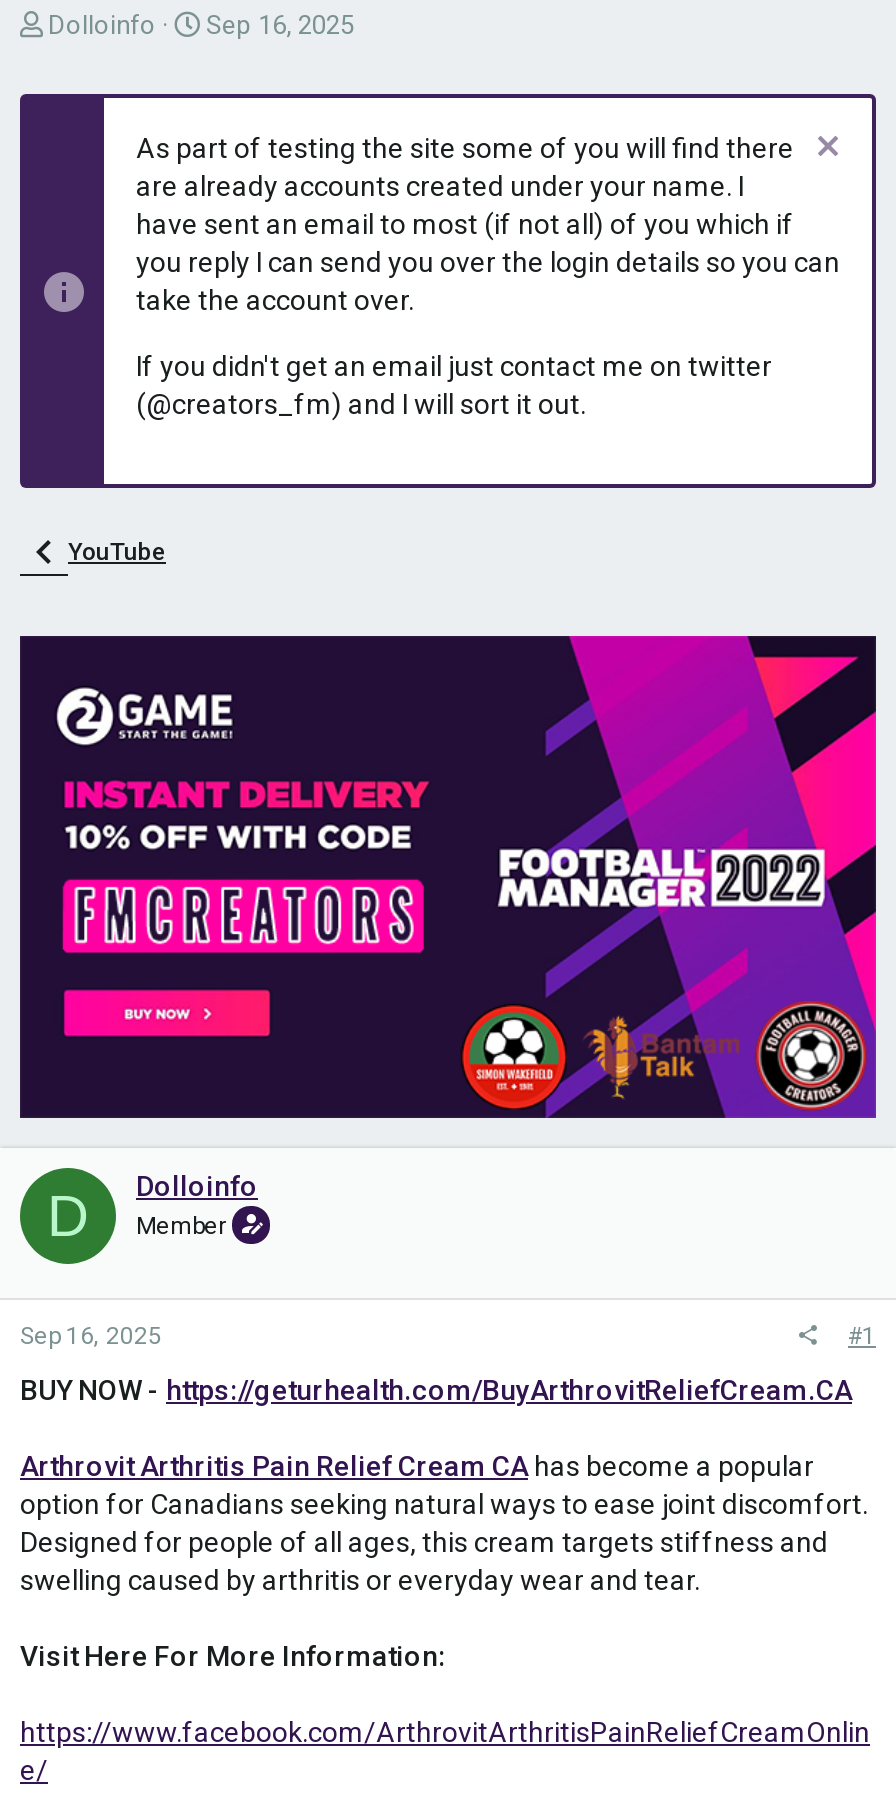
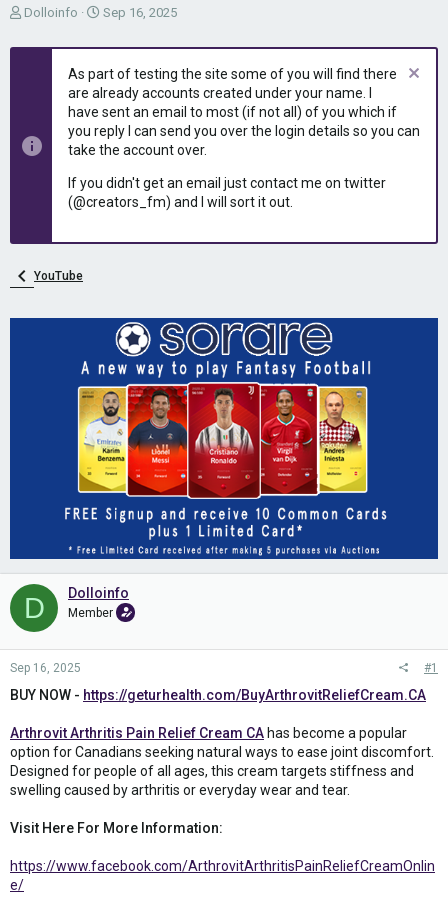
[20,634,878,1118] [image] -> [10,317,439,559] [image]

